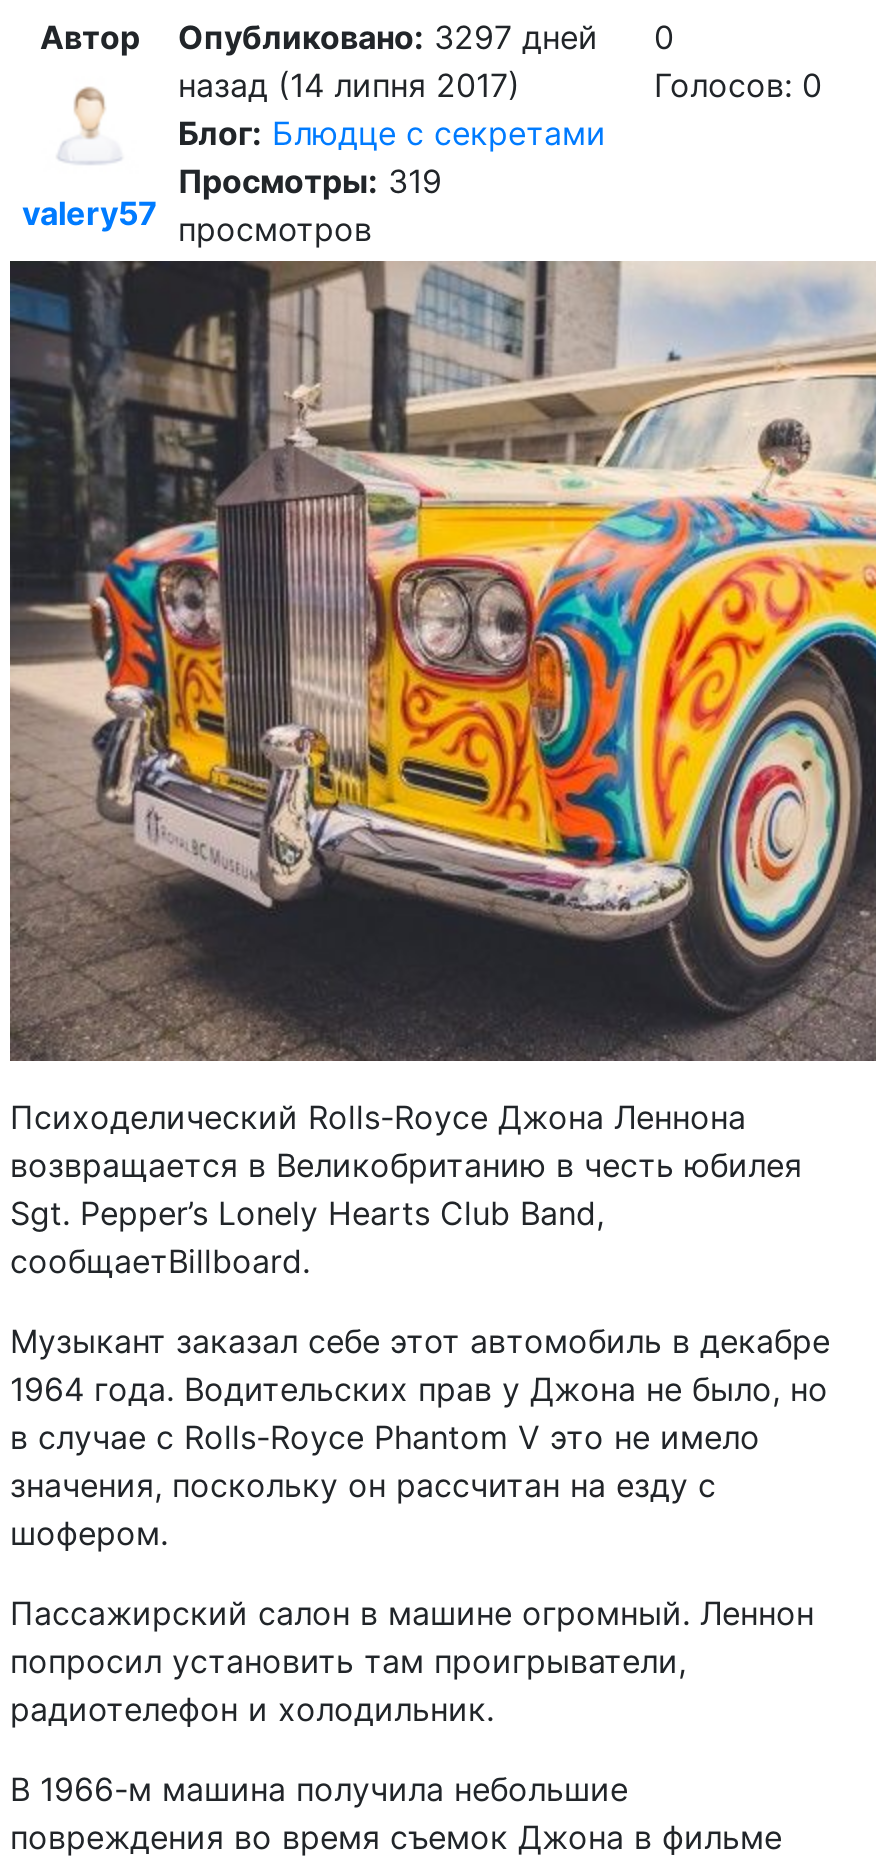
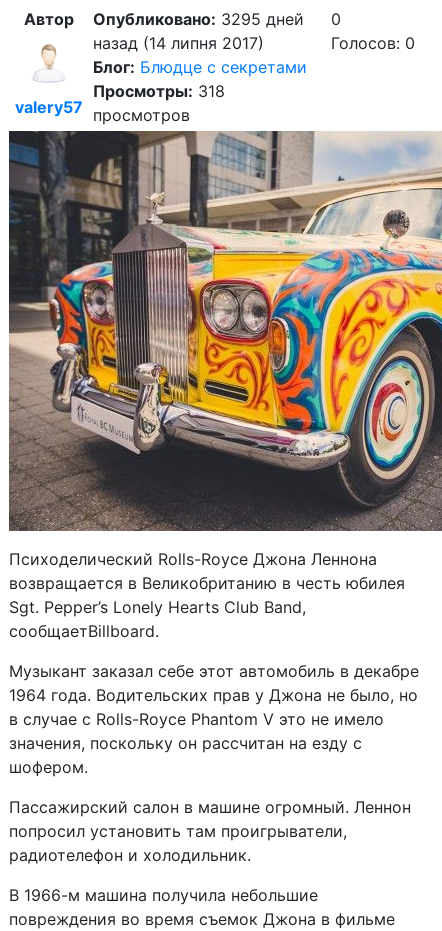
[178,16,598,56] Опубликовано: 3297 дней -> [93,9,304,29] Опубликовано: 3295 дней
[178,160,442,200] Просмотры: 319 -> [93,81,225,101] Просмотры: 318

